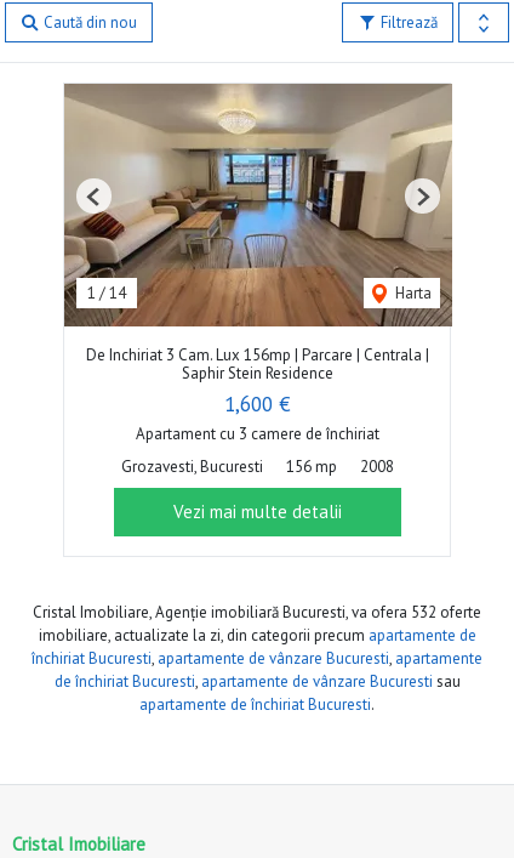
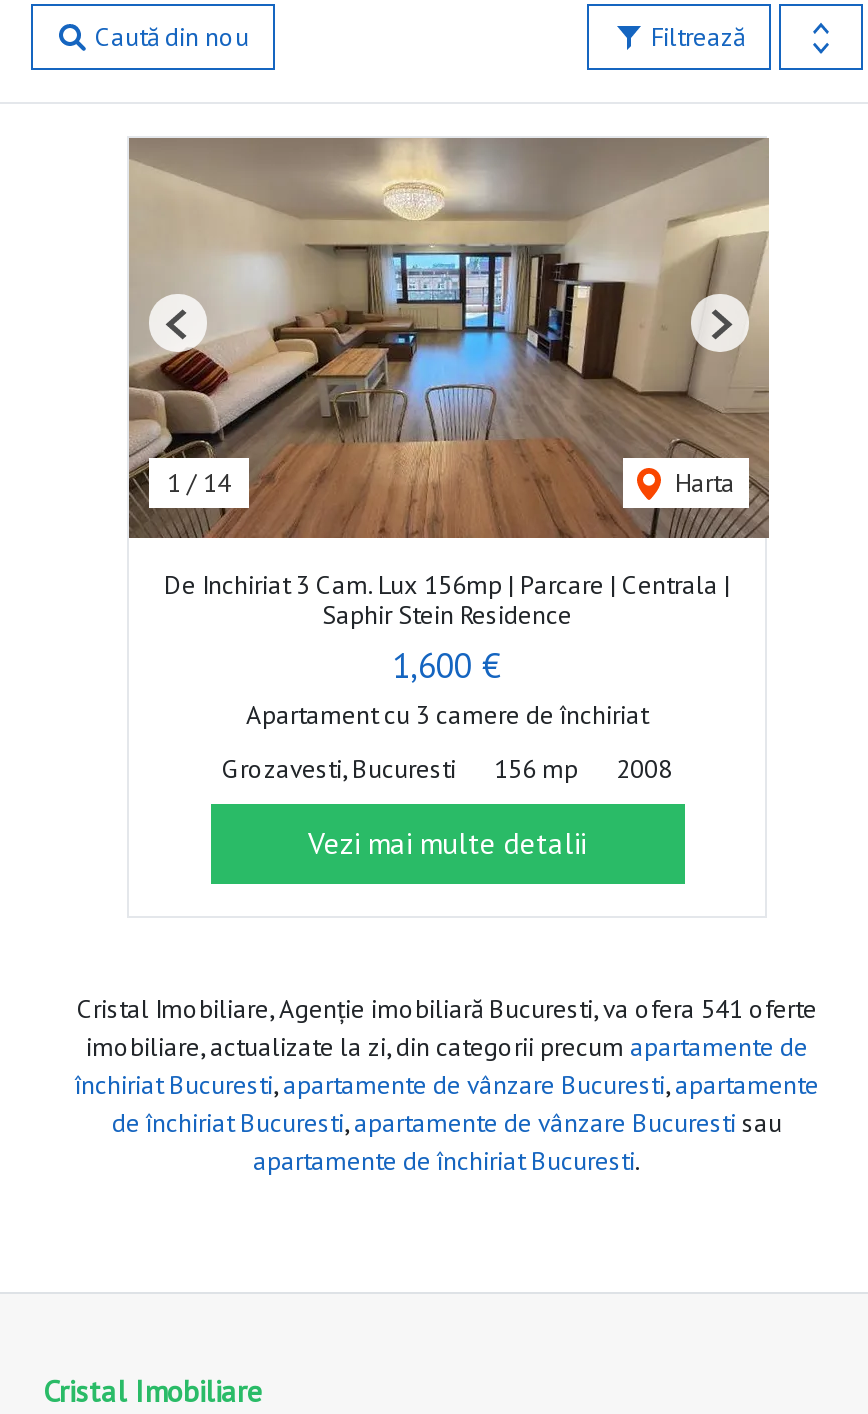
[33,601,481,622] Cristal Imobiliare, Agenție imobiliară Bucuresti, va ofera 532 oferte -> [77,991,817,1025] Cristal Imobiliare, Agenție imobiliară Bucuresti, va ofera 541 oferte

